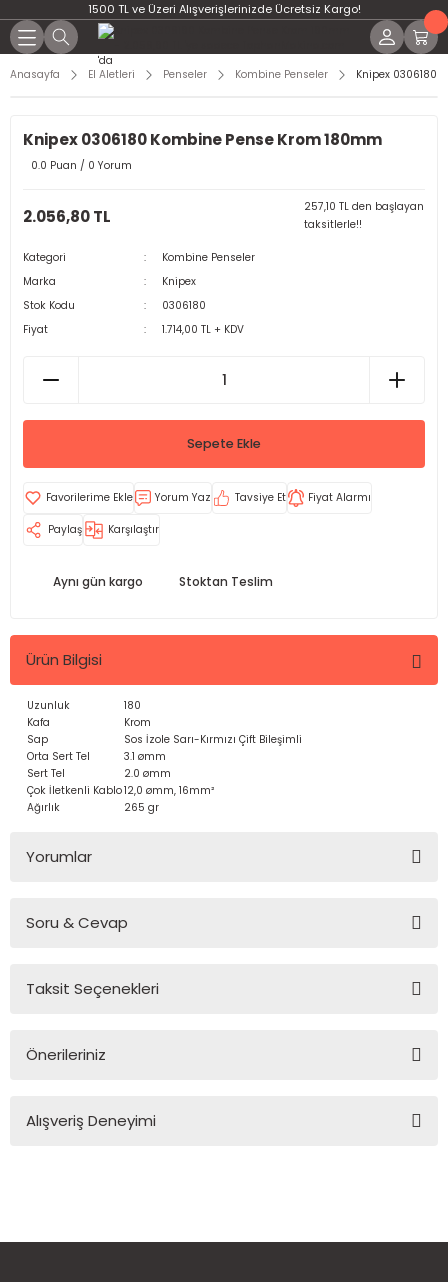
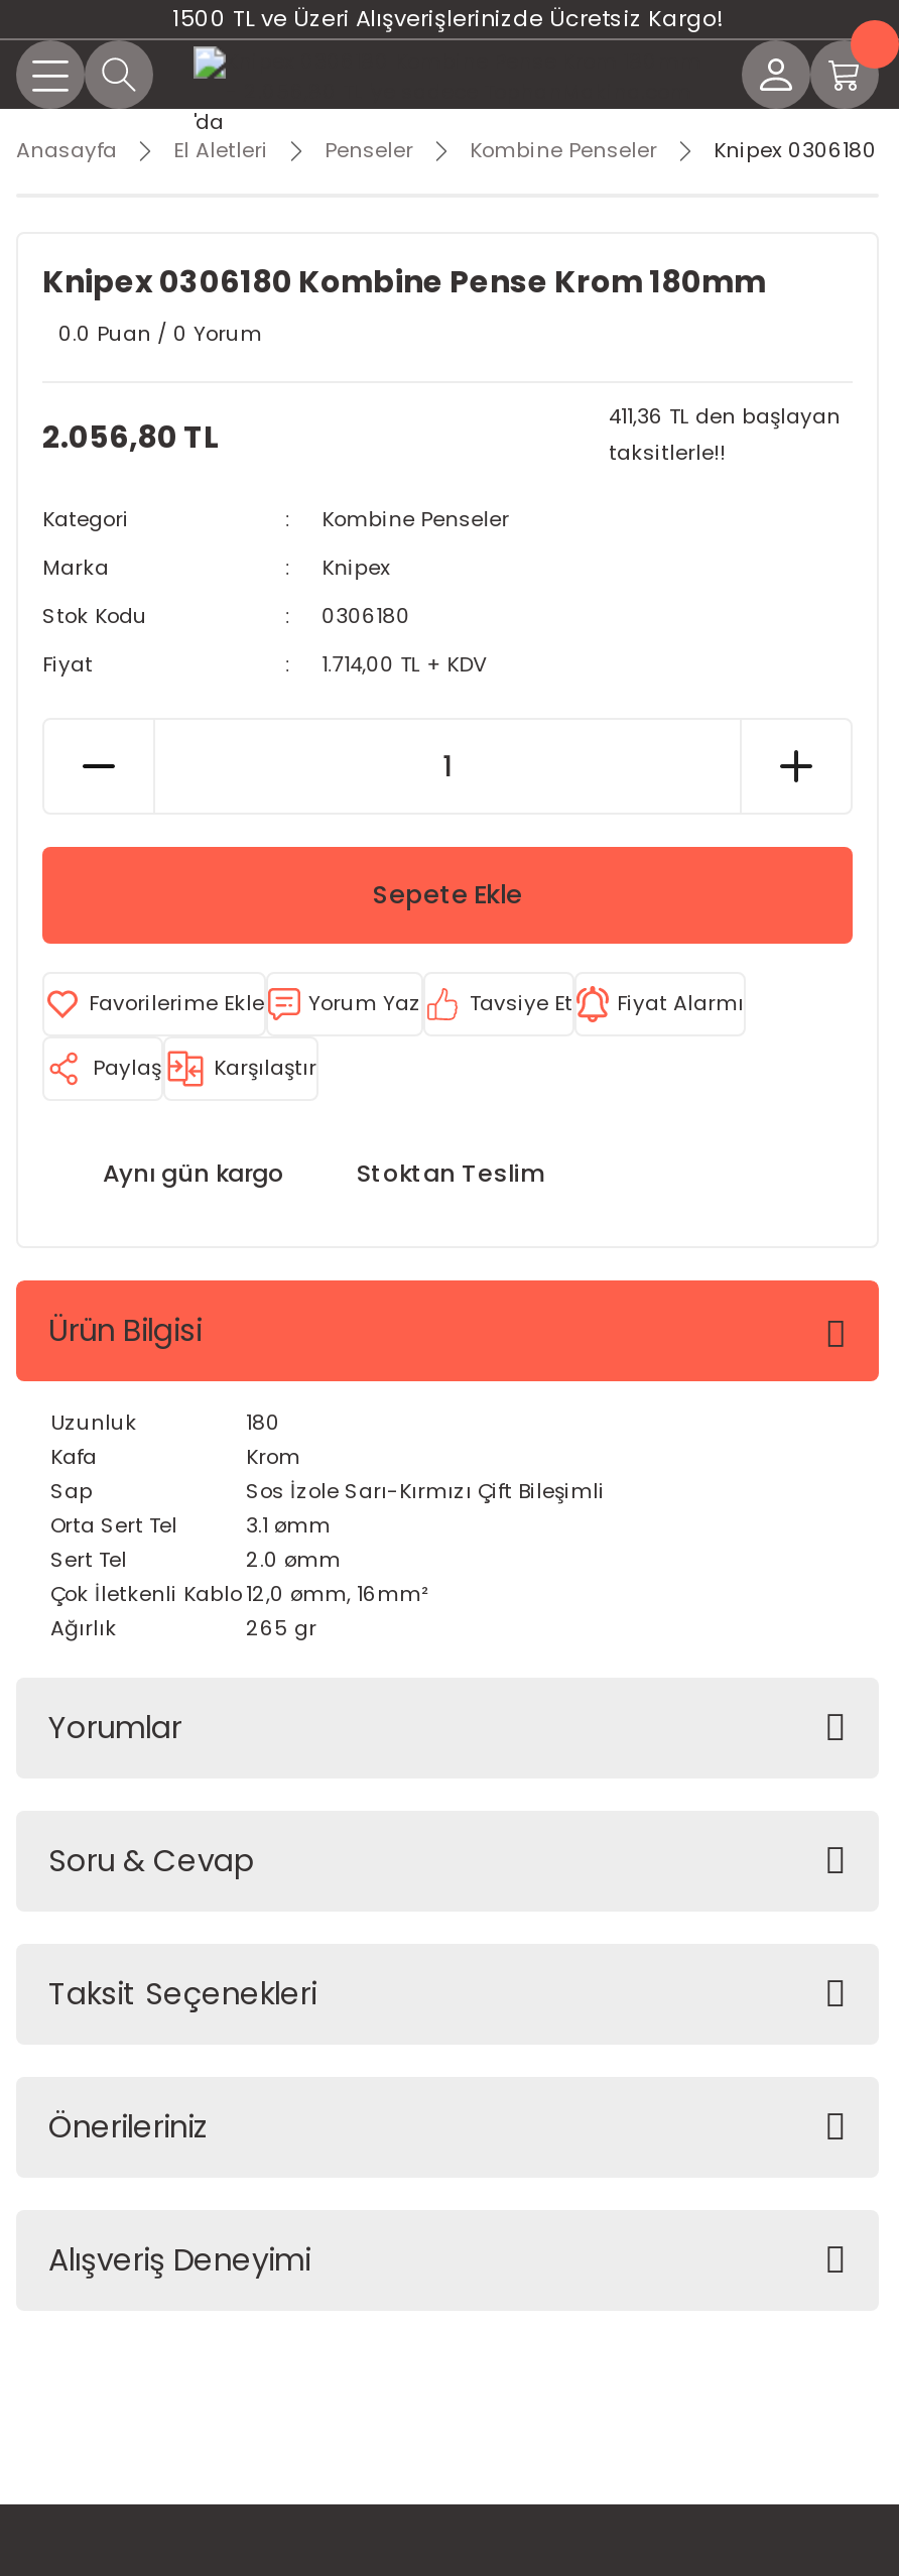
[304,199,424,214] 257,10 TL den başlayan -> [609,401,841,432] 411,36 TL den başlayan

